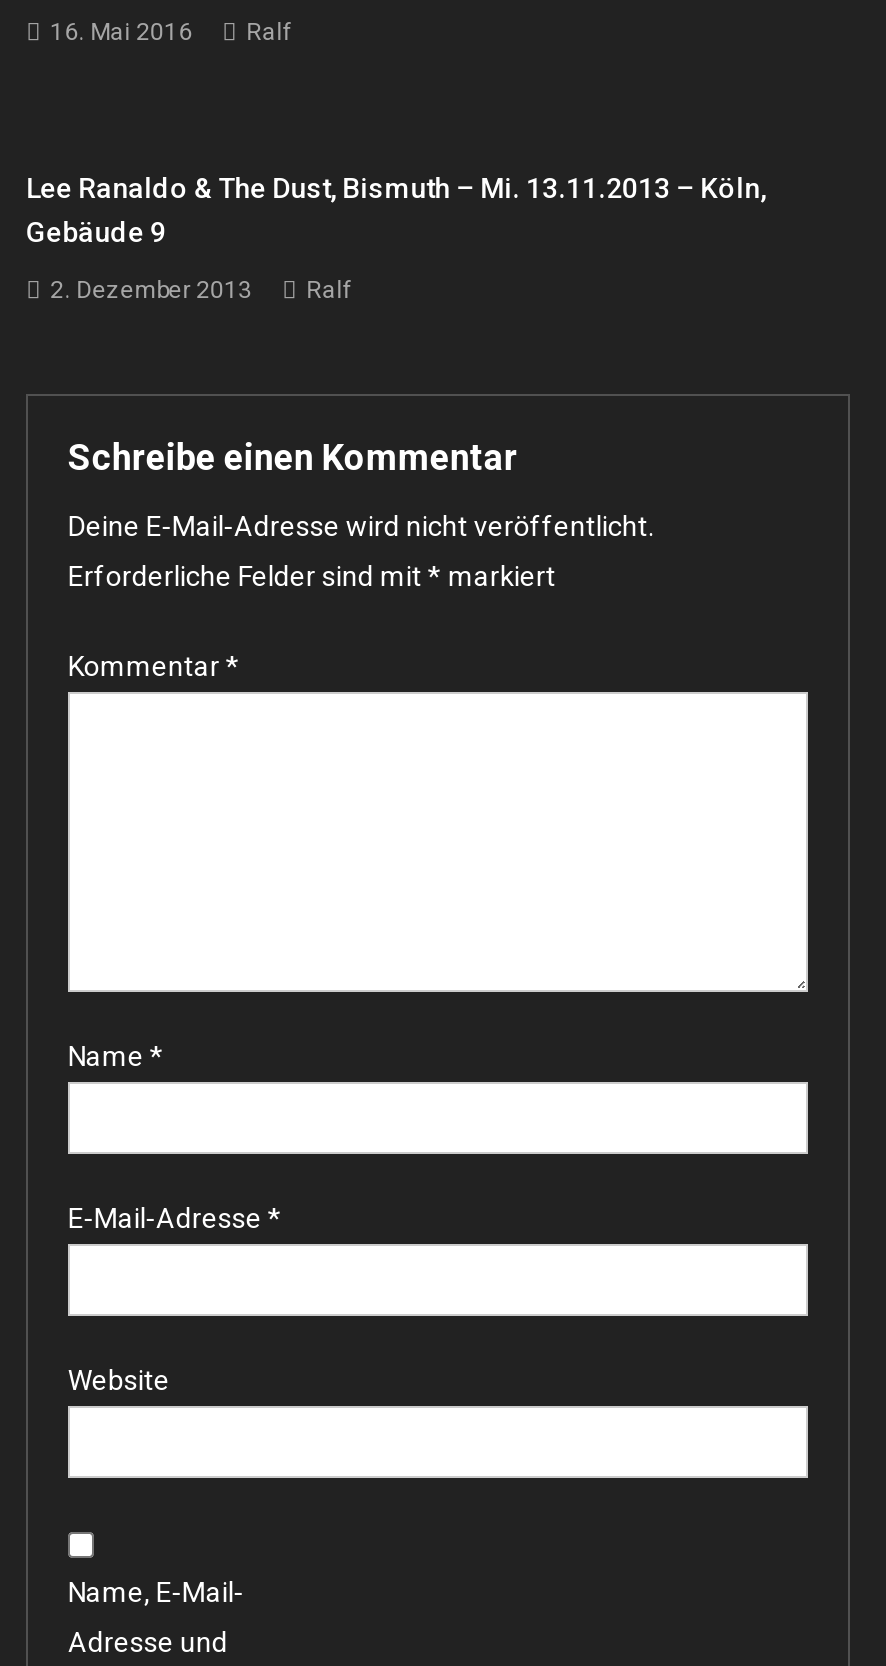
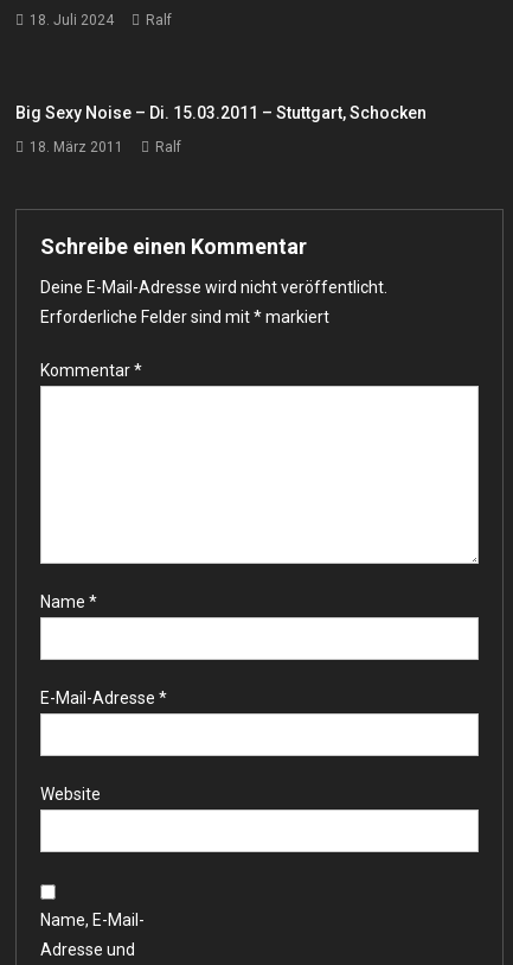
[50,18,290,46] 16. Mai 2016 Ralf -> [30,12,172,28] 18. Juli 2024 Ralf
[26,172,766,248] Lee Ranaldo & The Dust, Bismuth – Mi. 13.11.2013 – Köln, | Gebäude 9 -> [16,103,427,122] Big Sexy Noise – Di. 15.03.2011 – Stuttgart, Schocken
[50,276,350,304] 2. Dezember 2013 Ralf -> [30,139,181,155] 18. März 2011 Ralf

